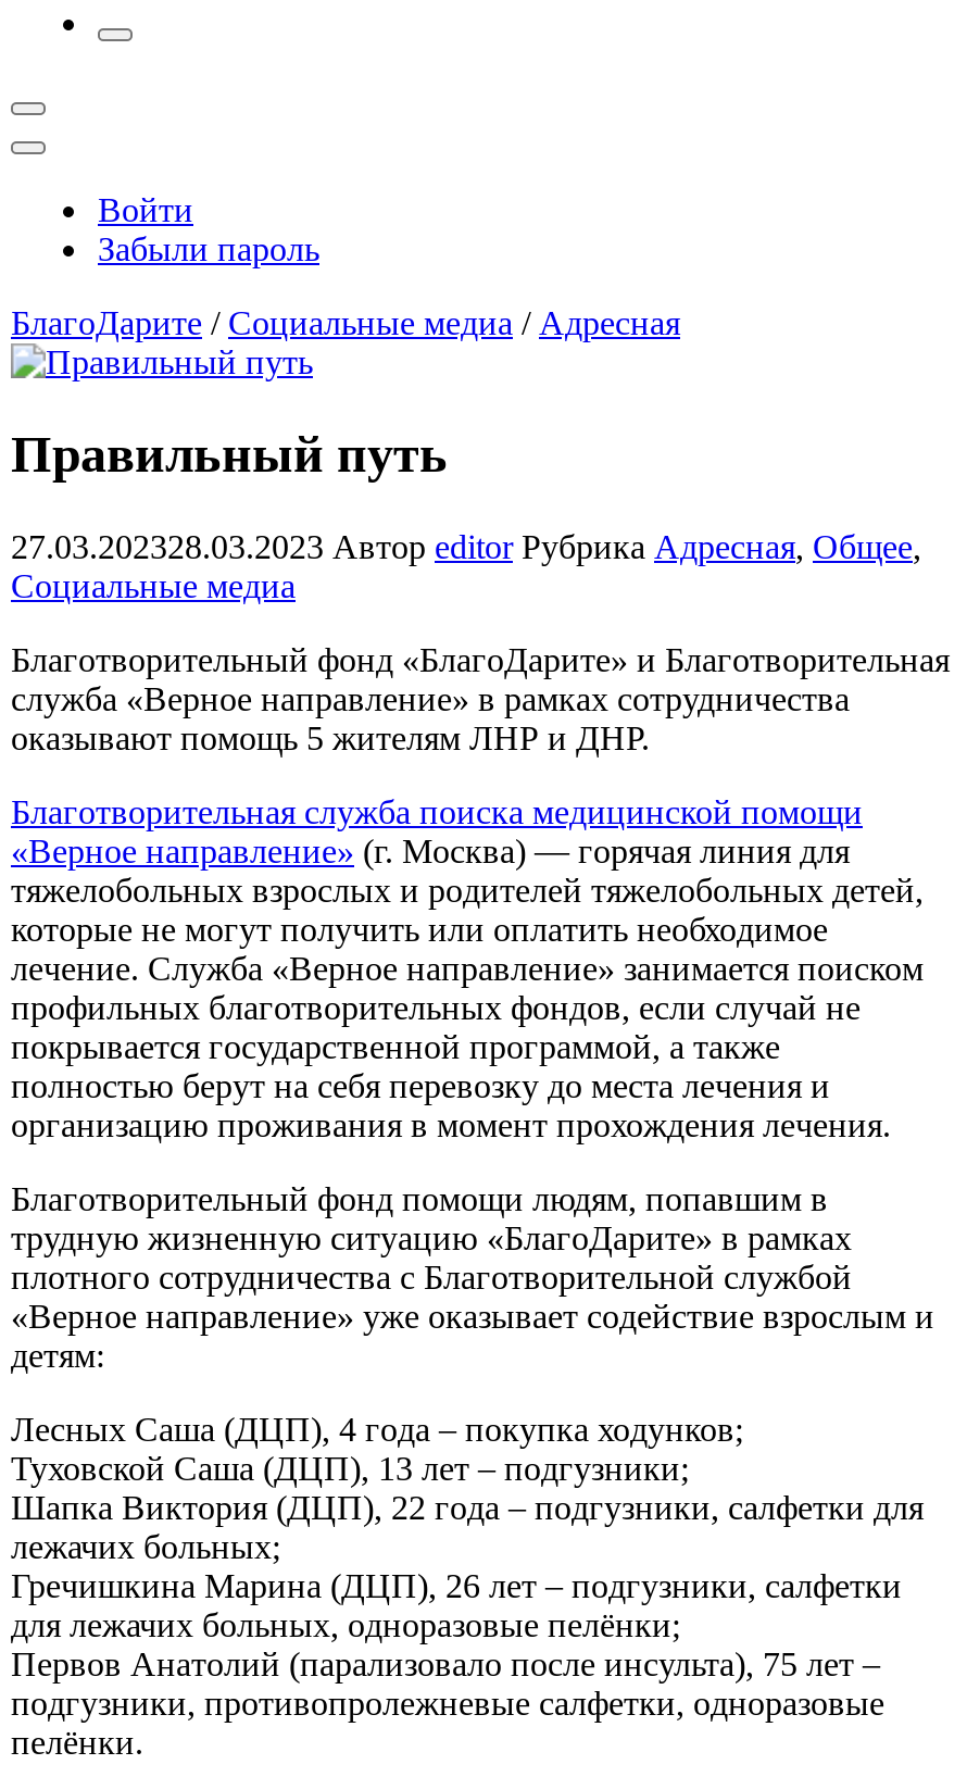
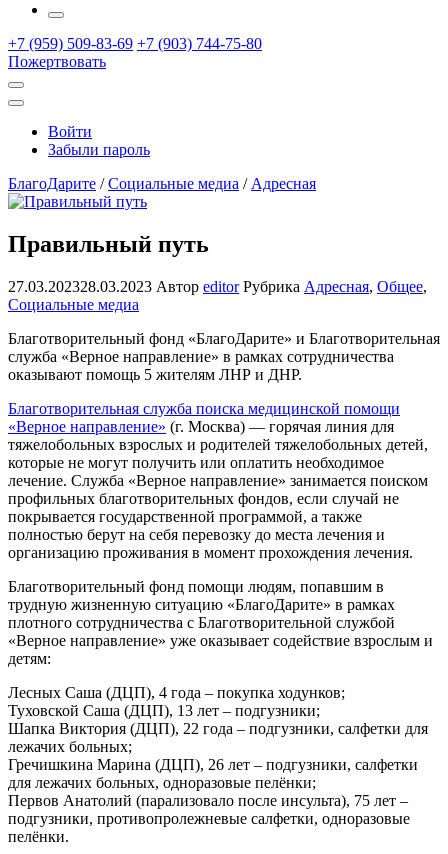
none -> [8,35,262,70] +7 (959) 509-83-69 +7 (903) 744-75-80 | Пожертвовать

